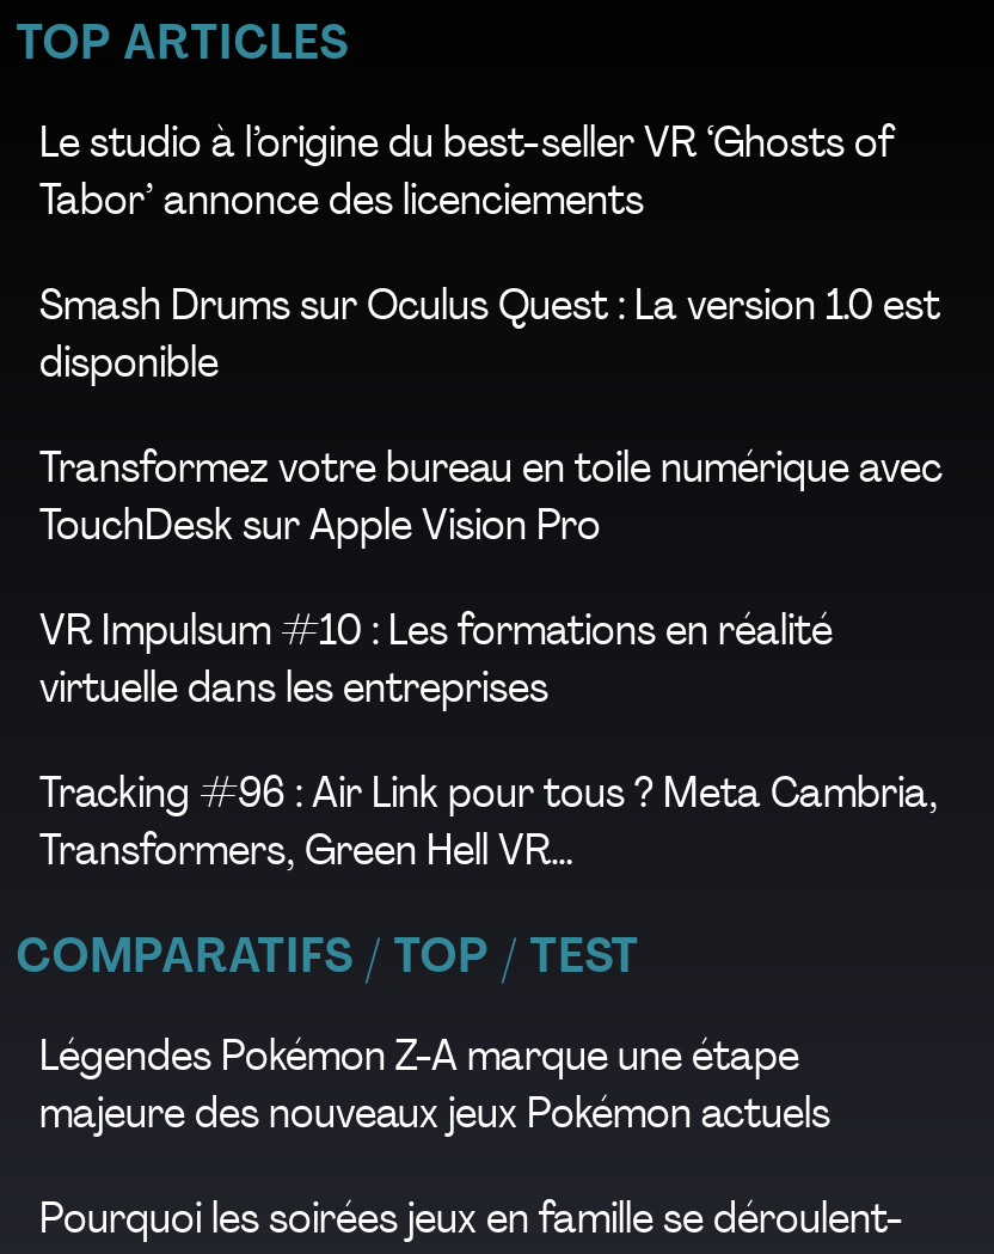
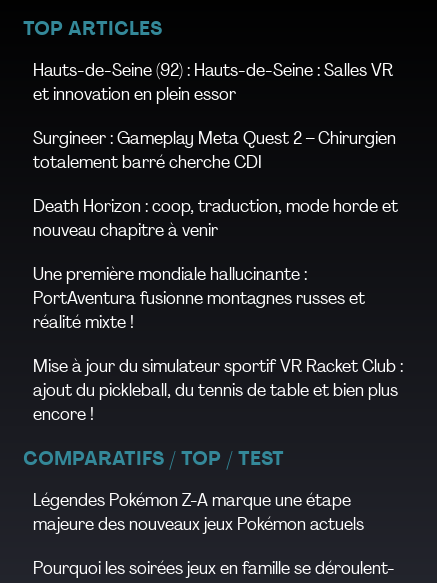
[39,122,895,225] Le studio à l’origine du best-seller VR ‘Ghosts of | Tabor’ annonce des licenciements -> [33,62,393,105] Hauts-de-Seine (92) : Hauts-de-Seine : Salles VR | et innovation en plein essor
[39,285,940,388] Smash Drums sur Oculus Quest : La version 1.0 est | disponible -> [33,130,396,173] Surgineer : Gameplay Meta Quest 2 – Chirurgien | totalement barré cherche CDI
[39,448,943,550] Transformez votre bureau en toile numérique avec | TouchDesk sur Apple Vision Pro -> [33,198,398,241] Death Horizon : coop, traduction, mode horde et | nouveau chapitre à venir
[39,610,833,713] VR Impulsum #10 : Les formations en réalité | virtuelle dans les entreprises -> [33,266,365,333] Une première mondiale hallucinante : | PortAventura fusionne montagnes russes et | réalité mixte !
[39,773,938,876] Tracking #96 : Air Link pour tous ? Meta Cambria, | Transformers, Green Hell VR… -> [33,358,403,425] Mise à jour du simulateur sportif VR Racket Club : | ajout du pickleball, du tennis de table et bien plus | encore !

